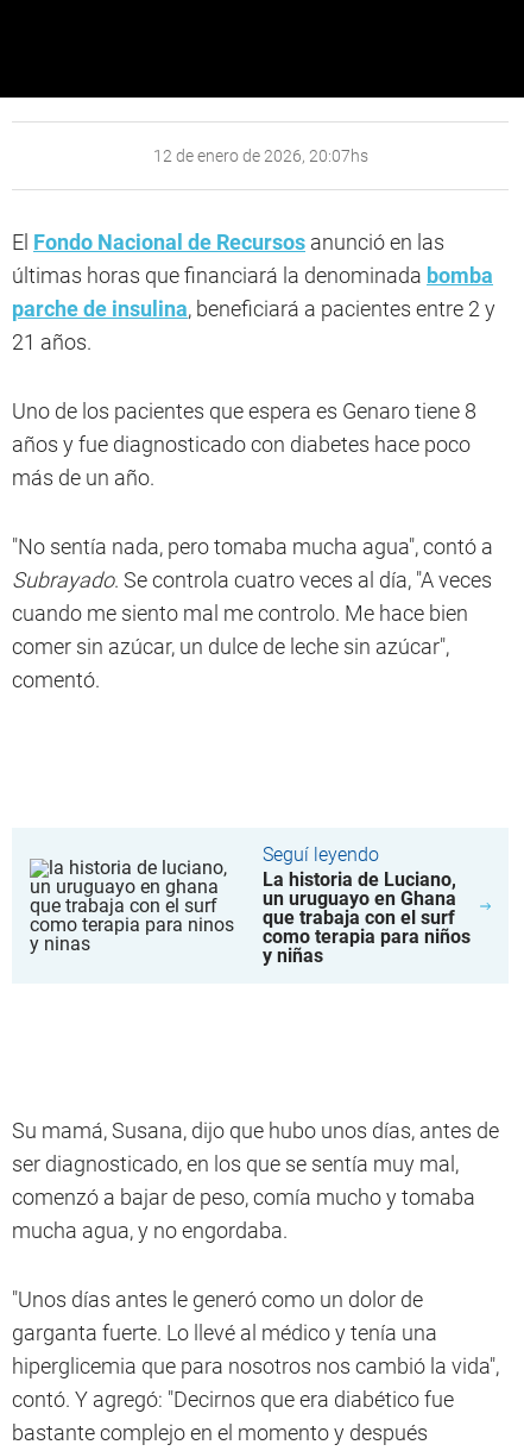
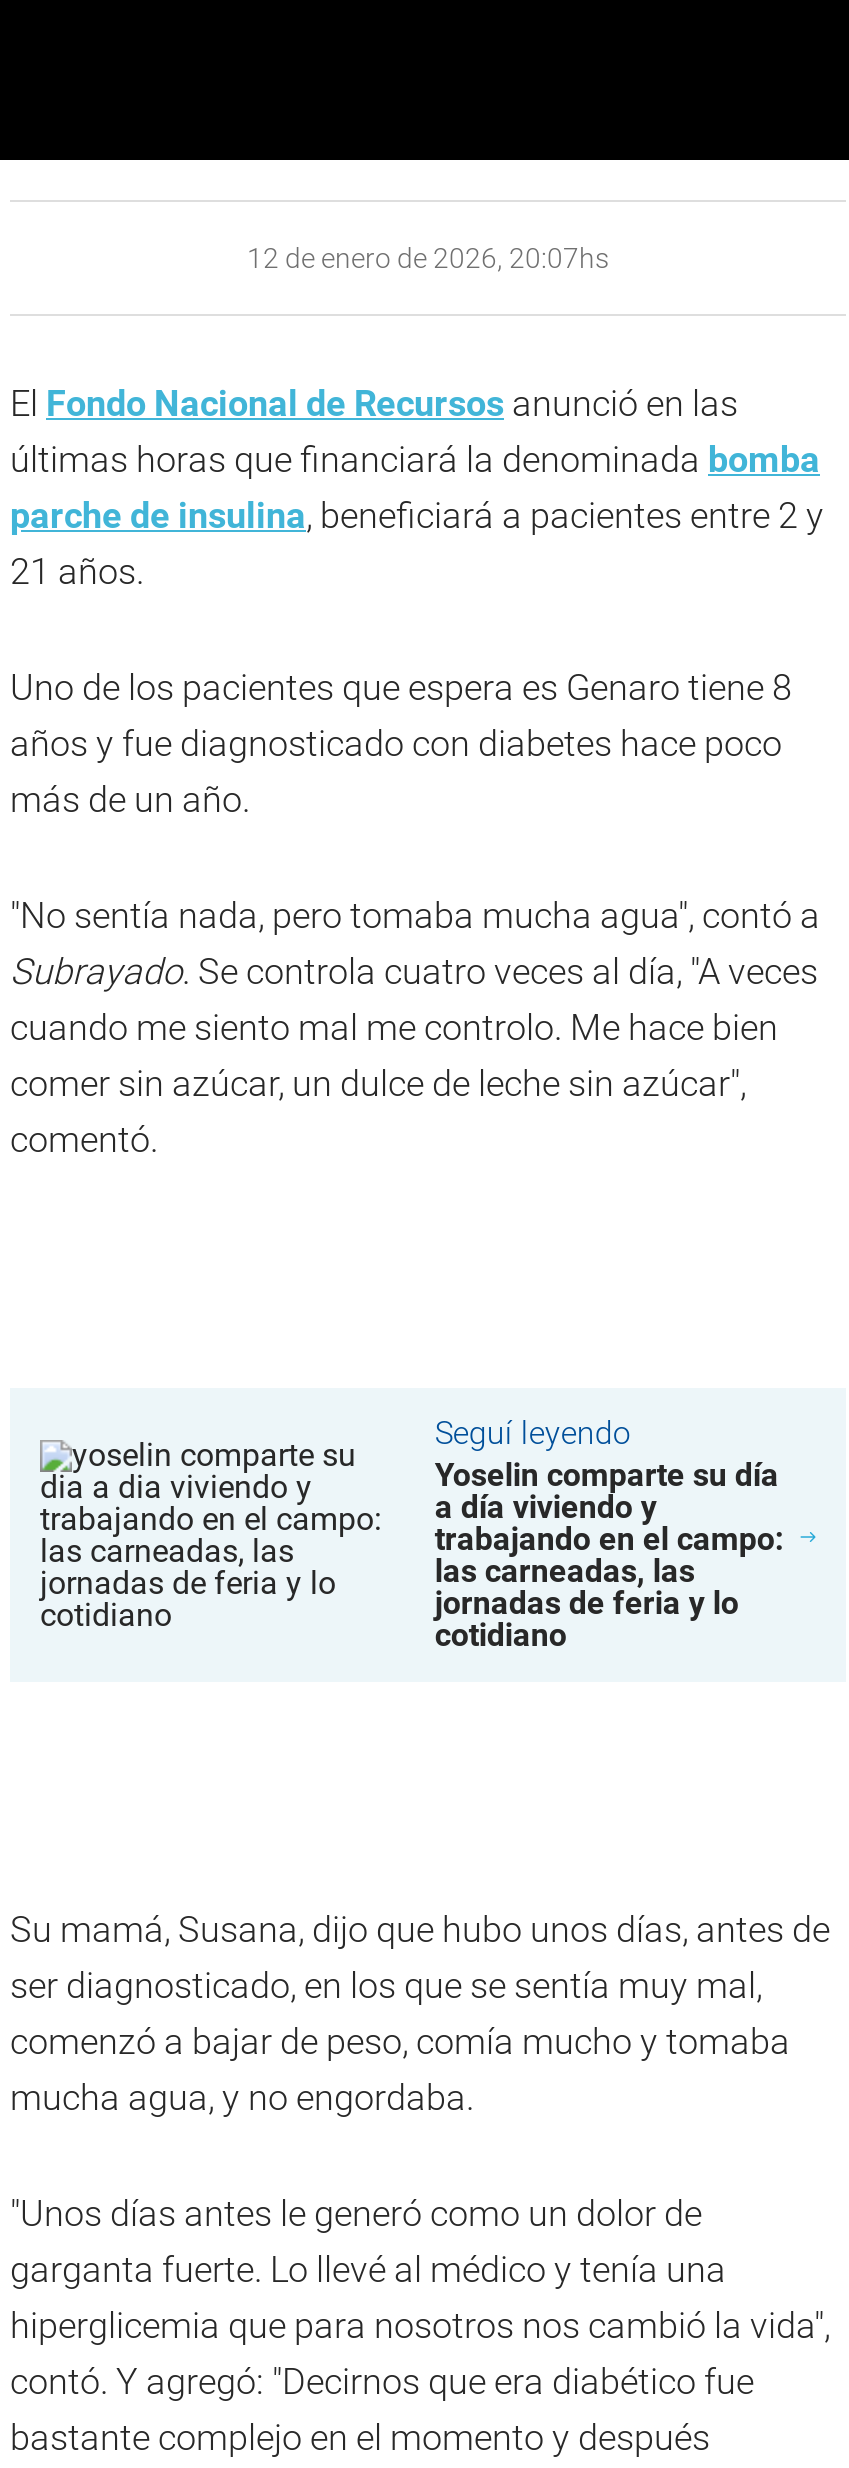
[33,859,470,967] [image] | La historia de Luciano, | un uruguayo en Ghana | que trabaja con el surf | como terapia para niños | y niñas -> [42,1442,785,1654] [image] | Yoselin comparte su día | a día viviendo y | trabajando en el campo: | las carneadas, las | jornadas de feria y lo | cotidiano

